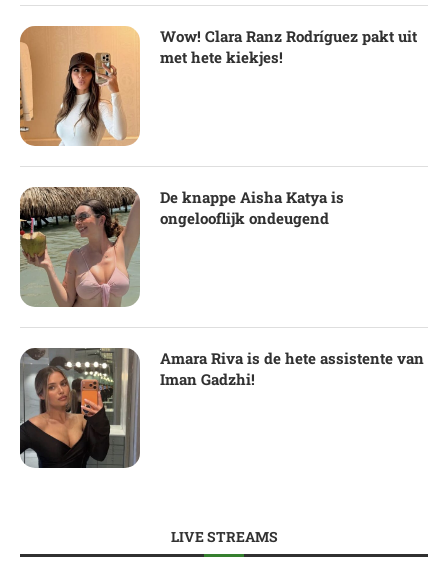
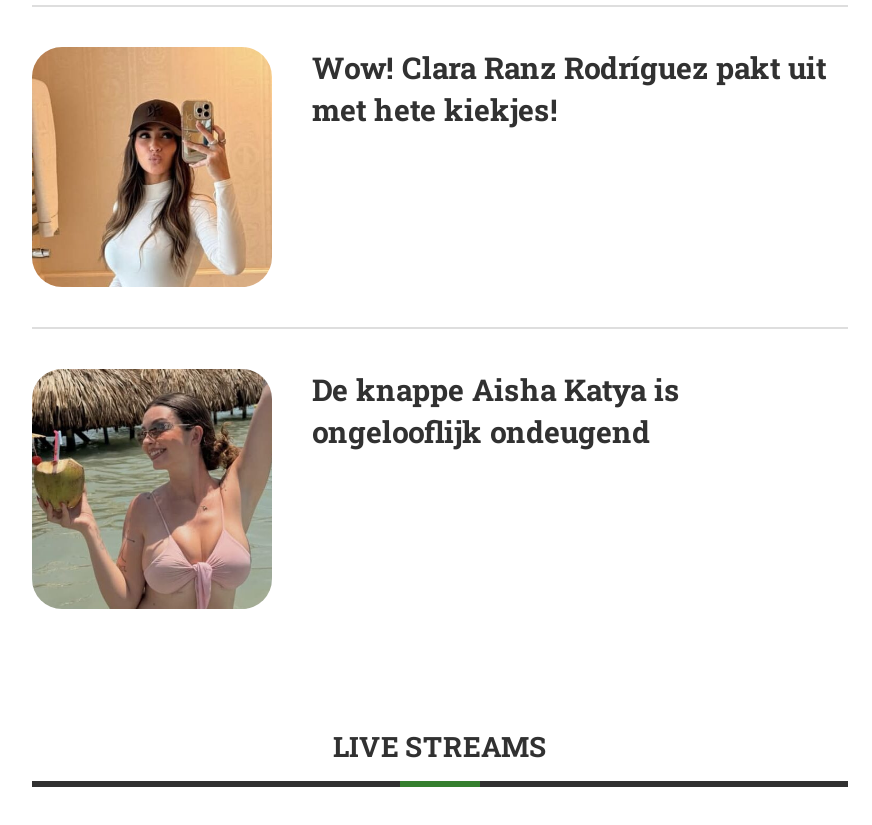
[20,348,424,469] [image] | Amara Riva is de hete assistente van | Iman Gadzhi! -> none

